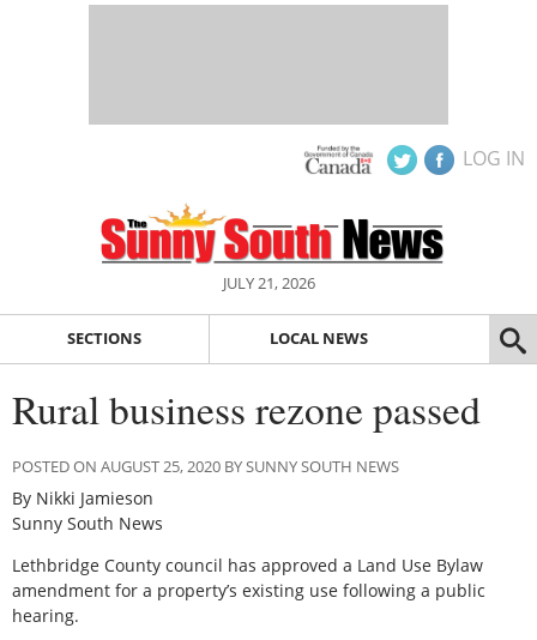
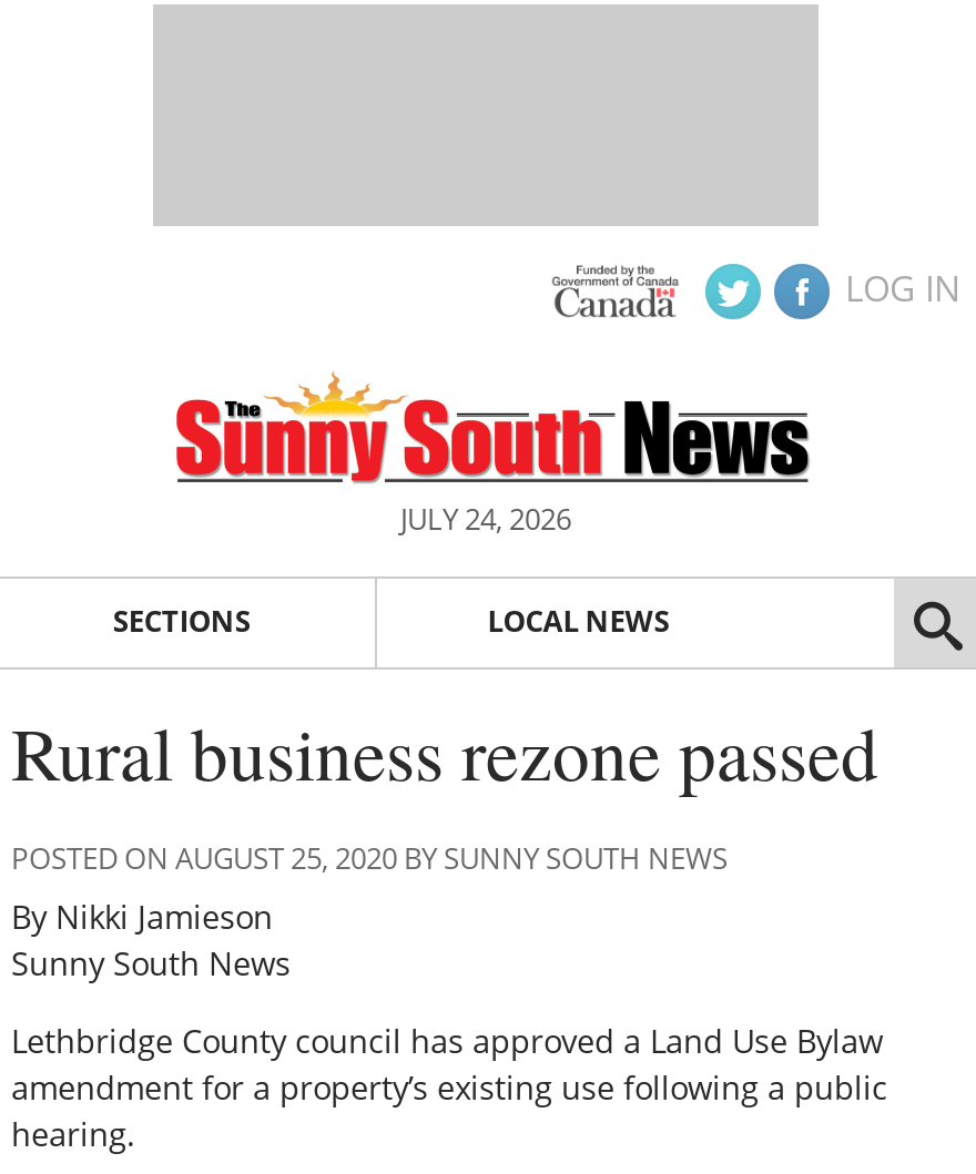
[222,272,315,294] JULY 21, 2026 -> [400,499,571,539] JULY 24, 2026

